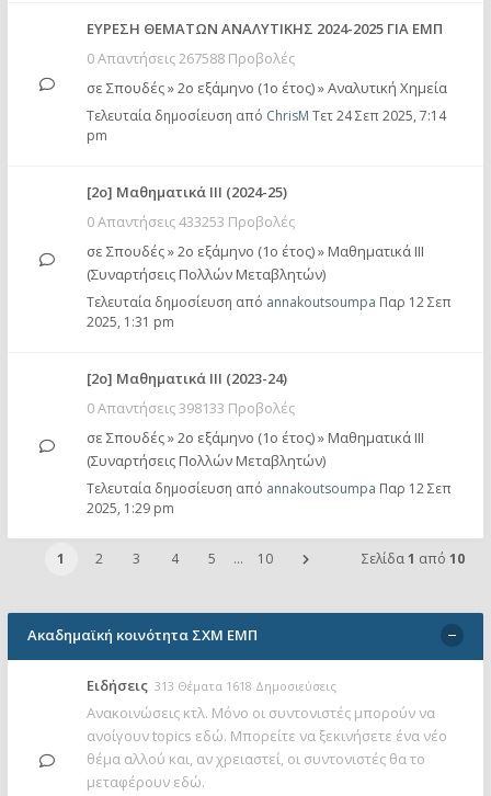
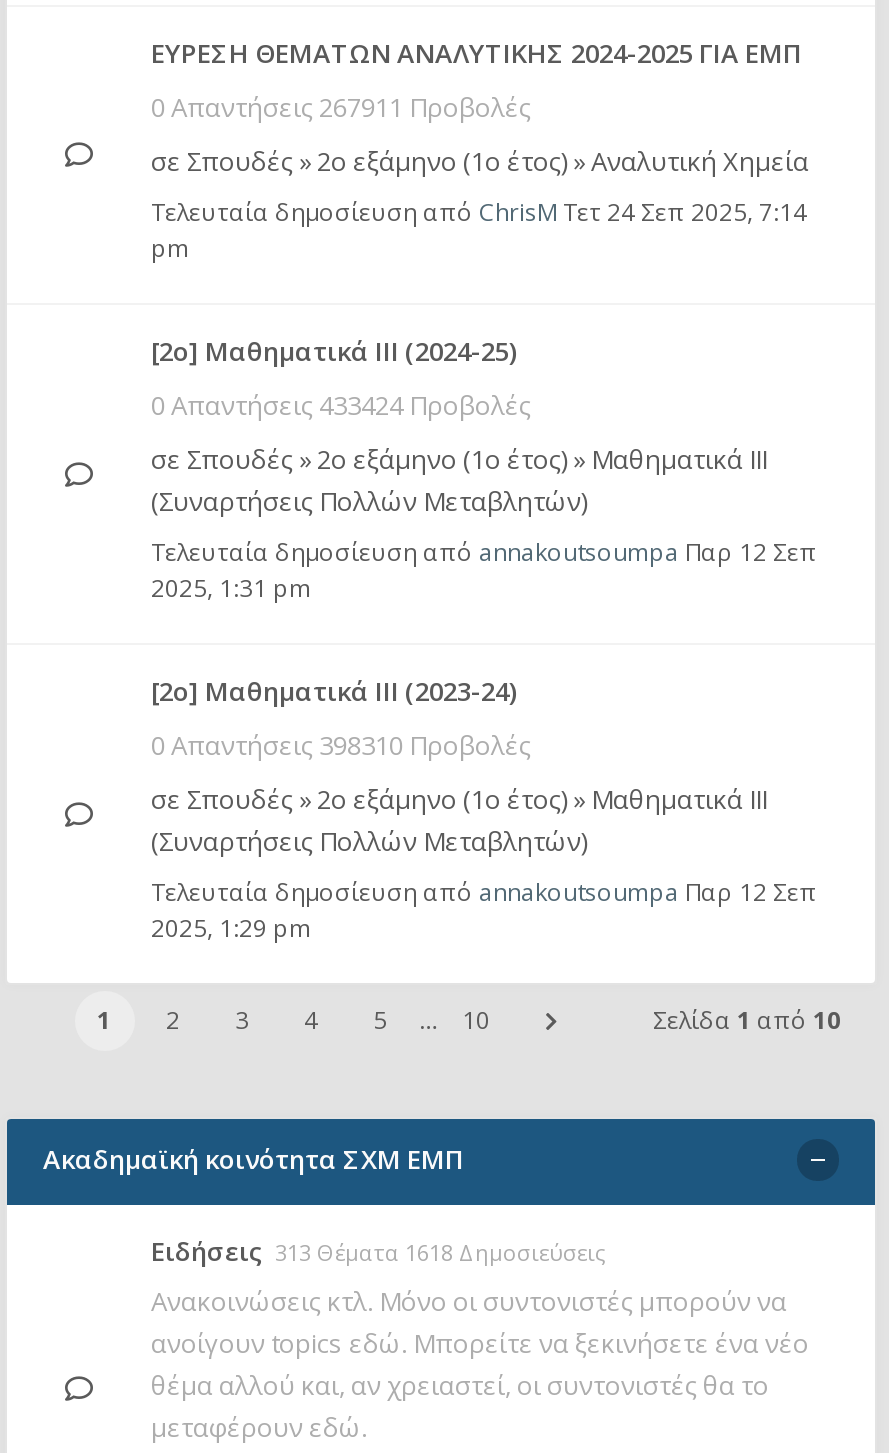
[87,48,295,68] 0 Απαντήσεις 267588 Προβολές -> [151,89,531,125] 0 Απαντήσεις 267911 Προβολές
[87,212,295,231] 0 Απαντήσεις 433253 Προβολές -> [151,387,531,423] 0 Απαντήσεις 433424 Προβολές
[87,398,295,418] 0 Απαντήσεις 398133 Προβολές -> [151,727,531,763] 0 Απαντήσεις 398310 Προβολές

